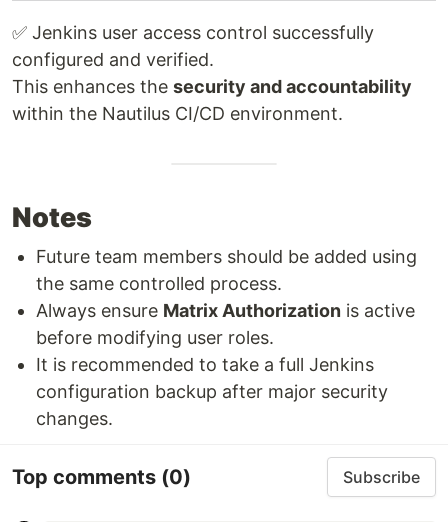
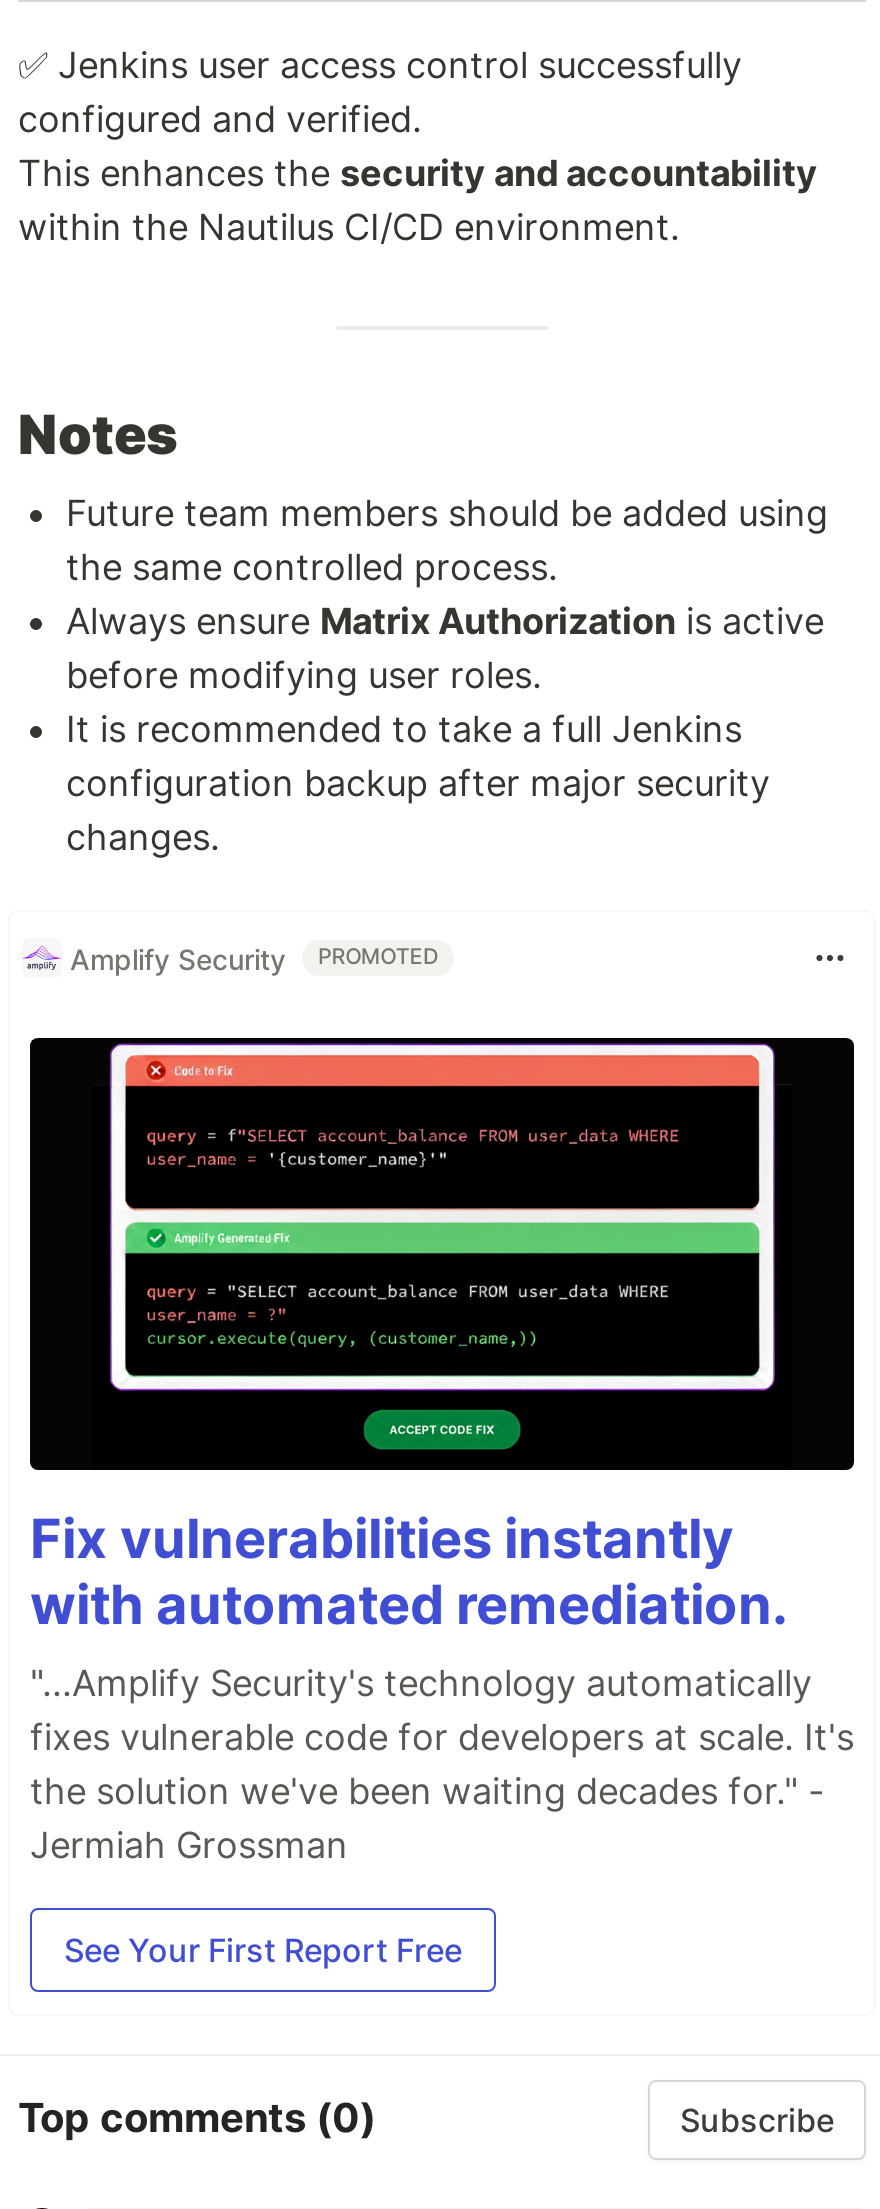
none -> [28,1036,856,1969] [image] | Fix vulnerabilities instantly | with automated remediation. | "...Amplify Security's technology automatically | fixes vulnerable code for developers at scale. It's | the solution we've been waiting decades for." - | Jermiah Grossman | See Your First Report Free
none -> [70,941,439,975] Amplify Security | PROMOTED

